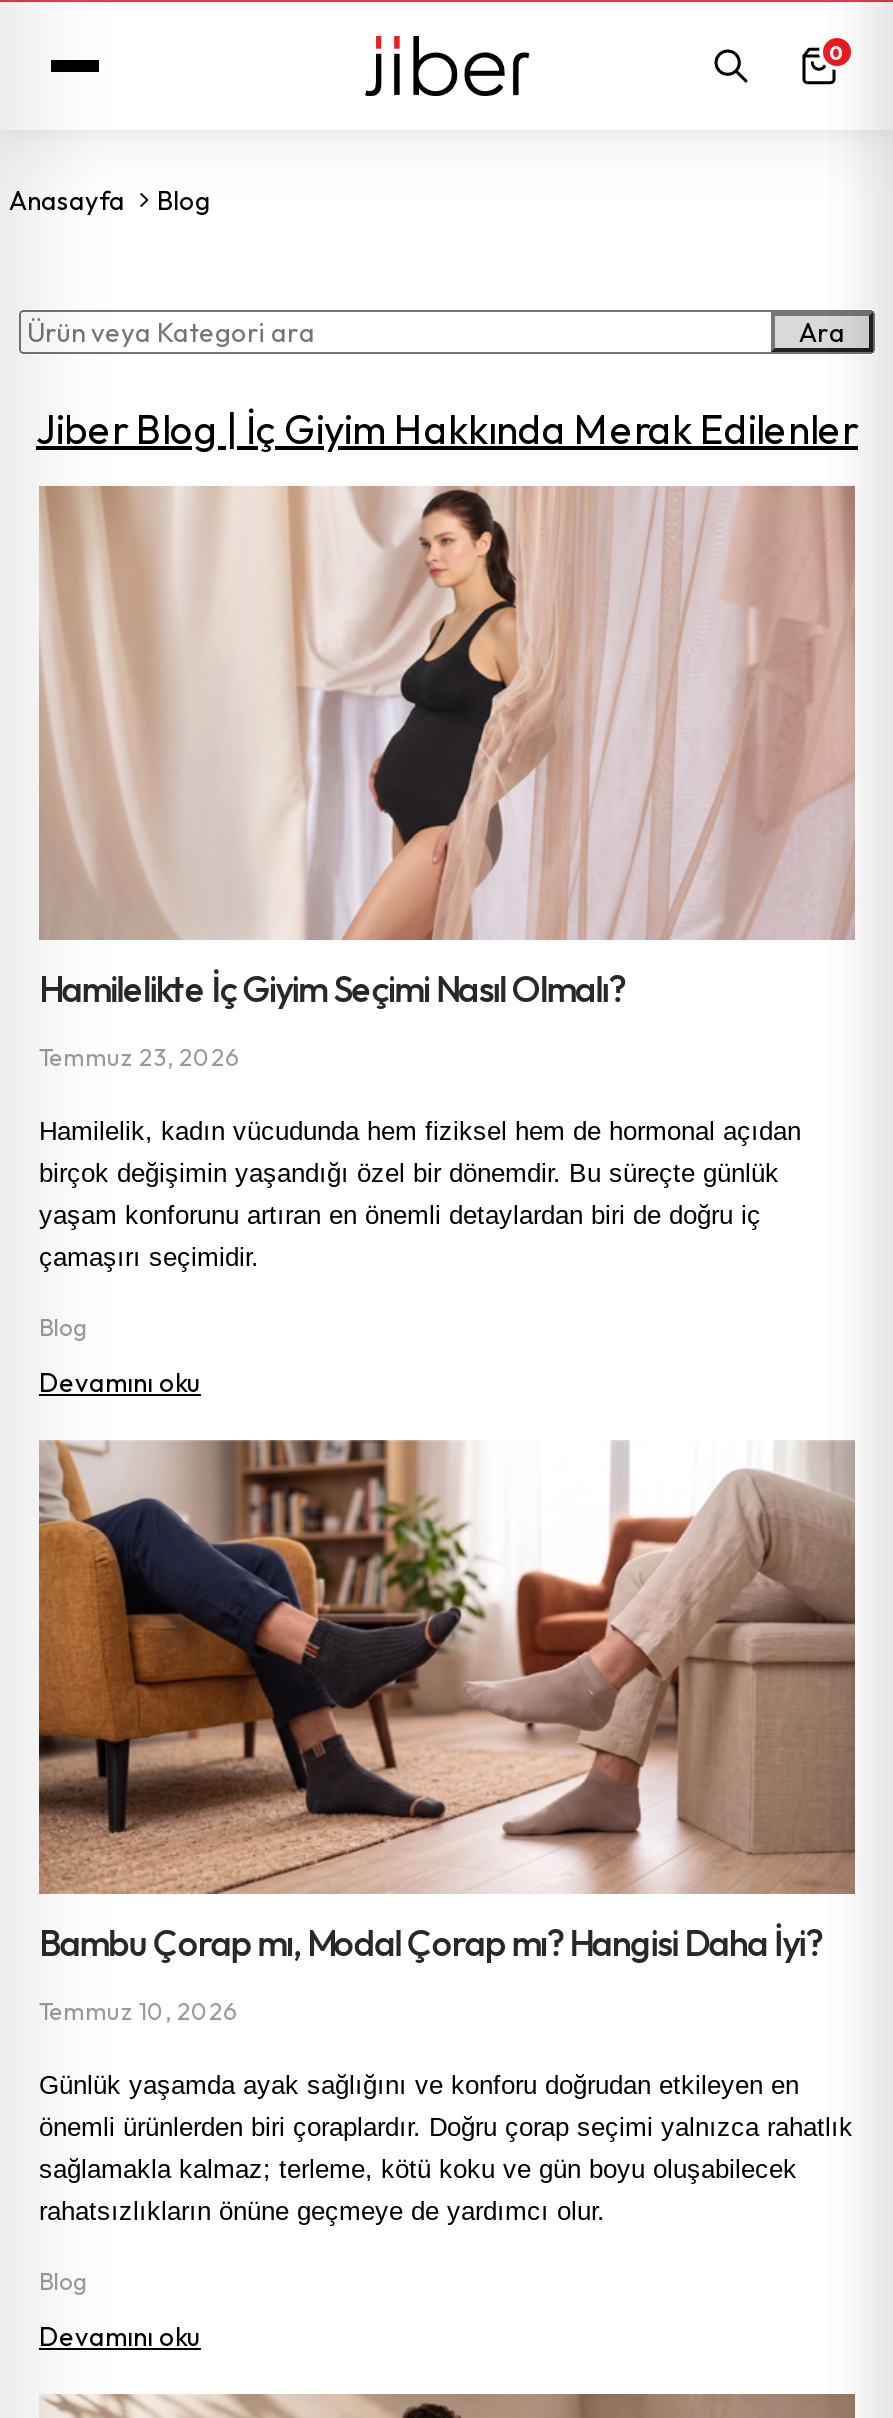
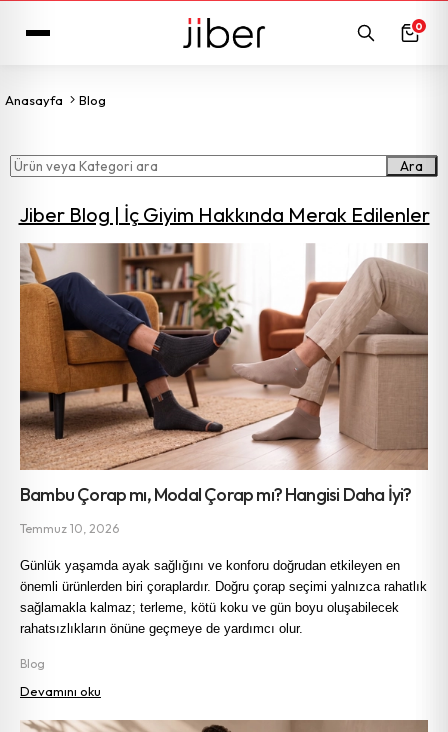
[39,484,855,1398] [image] | Hamilelikte İç Giyim Seçimi Nasıl Olmalı? | Temmuz 23, 2026 | Hamilelik, kadın vücudunda hem fiziksel hem de hormonal açıdan | birçok değişimin yaşandığı özel bir dönemdir. Bu süreçte günlük | yaşam konforunu artıran en önemli detaylardan biri de doğru iç | çamaşırı seçimidir. | Blog | Devamını oku -> none

